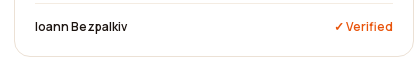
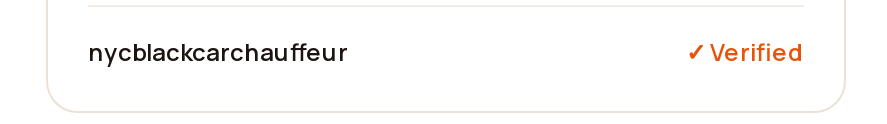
[35,18,127,35] Ioann Bezpalkiv -> [88,35,348,69] nycblackcarchauffeur

